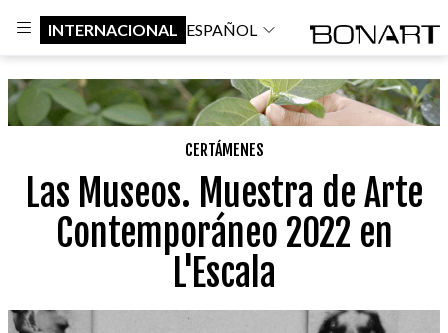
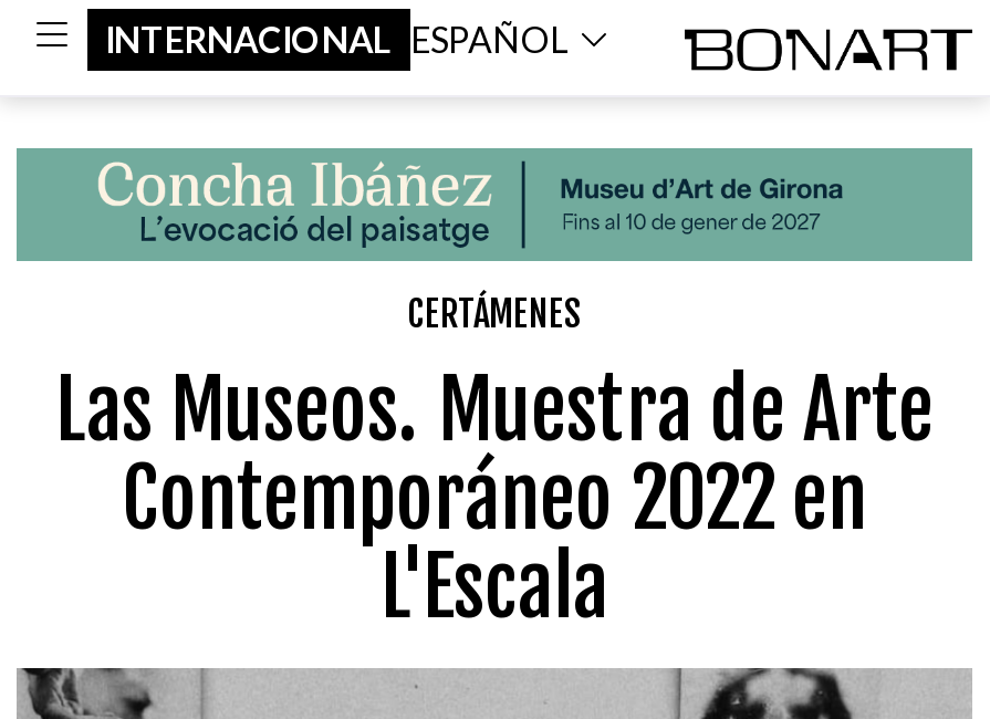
[7,78,441,127] [image] -> [14,146,972,263] [image]

